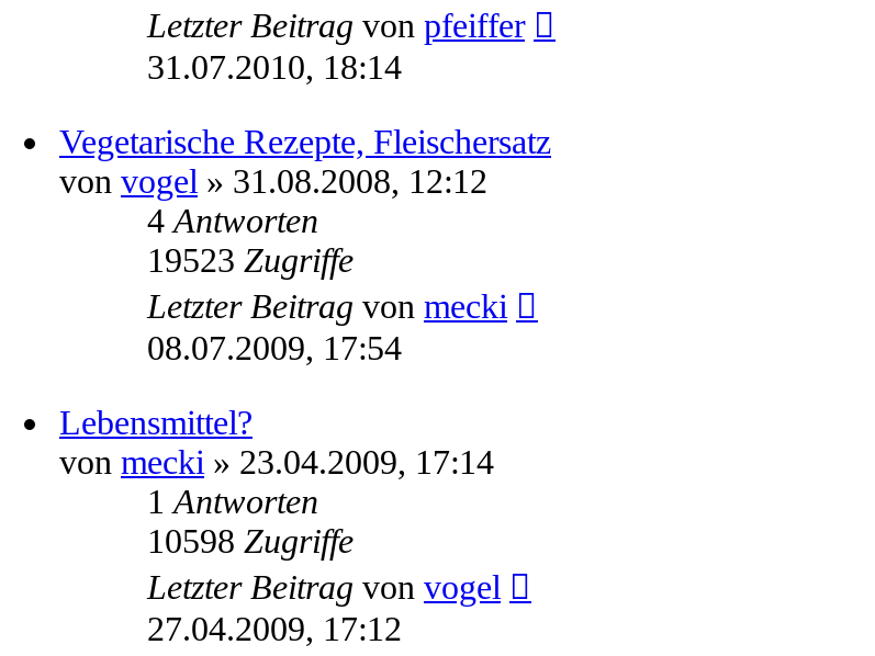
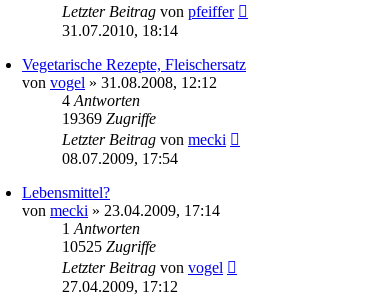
[147,241,354,278] 19523 Zugriffe -> [62,110,156,127] 19369 Zugriffe
[147,522,354,559] 10598 Zugriffe -> [62,238,156,255] 10525 Zugriffe

